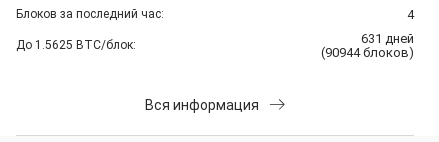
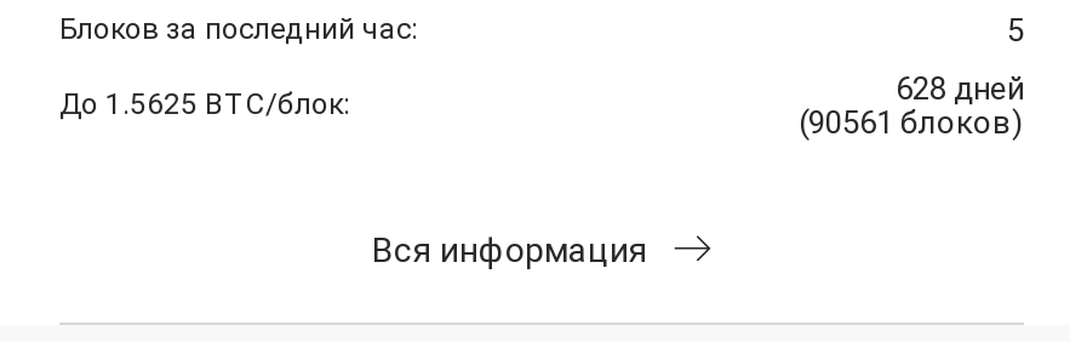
[407,6,414,21] 4 -> [1007,11,1024,47] 5
[361,30,414,45] 631 дней -> [896,69,1024,106] 628 дней
[321,44,414,59] (90944 блоков) -> [799,103,1024,139] (90561 блоков)

